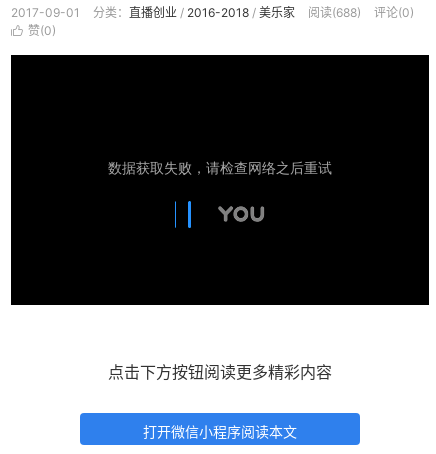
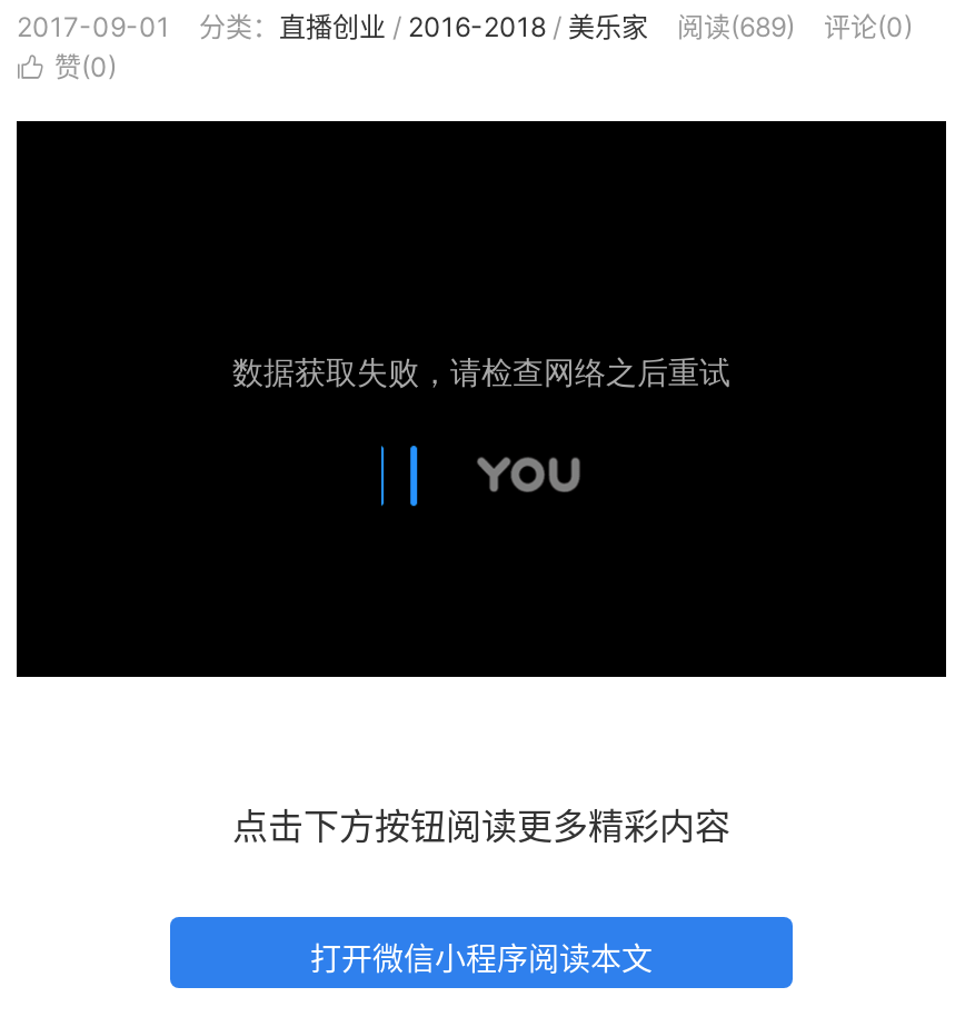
[11,5,414,20] 2017-09-01 分类：直播创业/ 2016-2018 /美乐家 阅读(688) 评论(0) -> [17,10,913,43] 2017-09-01 分类：直播创业/ 2016-2018 /美乐家 阅读(689) 评论(0)

